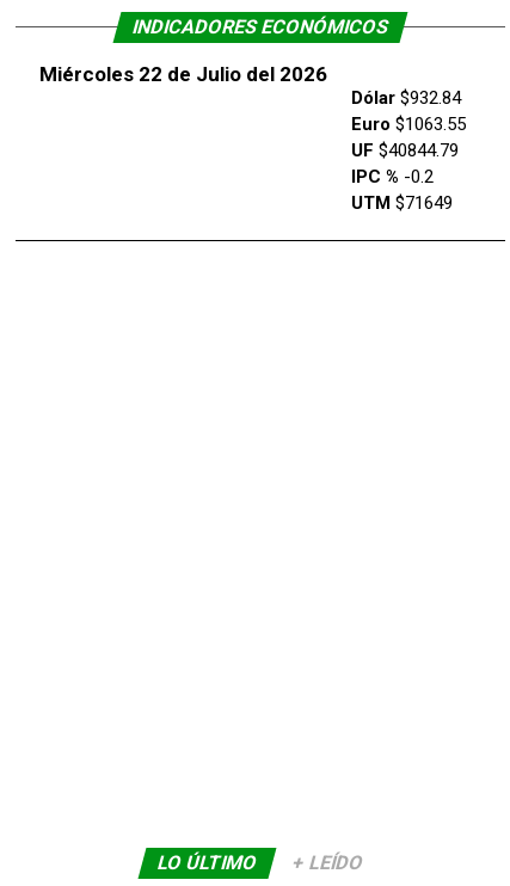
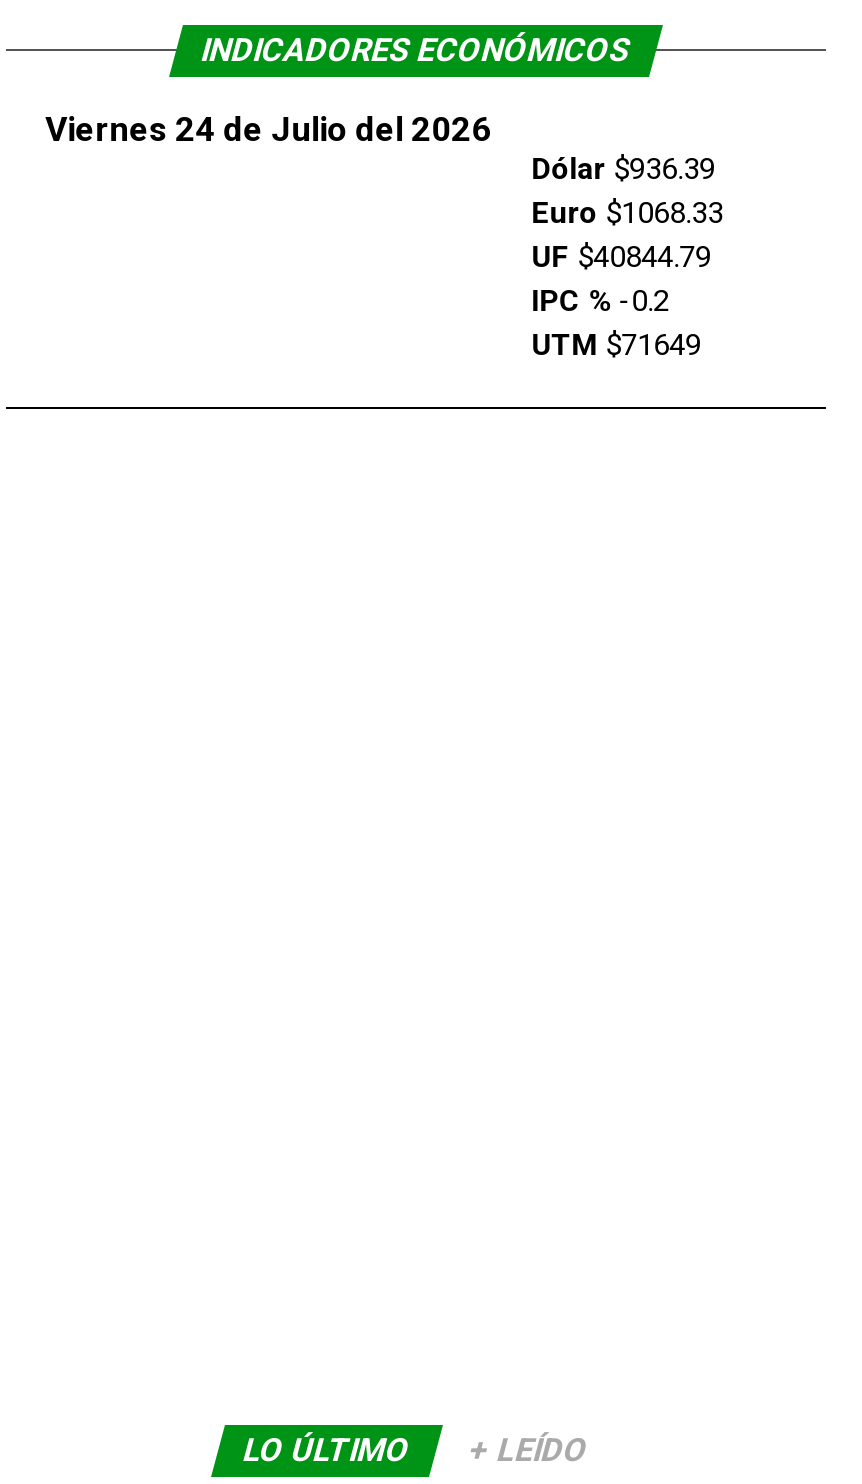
[39,62,327,85] Miércoles 22 de Julio del 2026 -> [45,108,491,148] Viernes 24 de Julio del 2026
[351,87,461,108] Dólar $932.84 -> [531,150,715,186] Dólar $936.39
[351,113,465,134] Euro $1063.55 -> [531,194,723,230] Euro $1068.33

